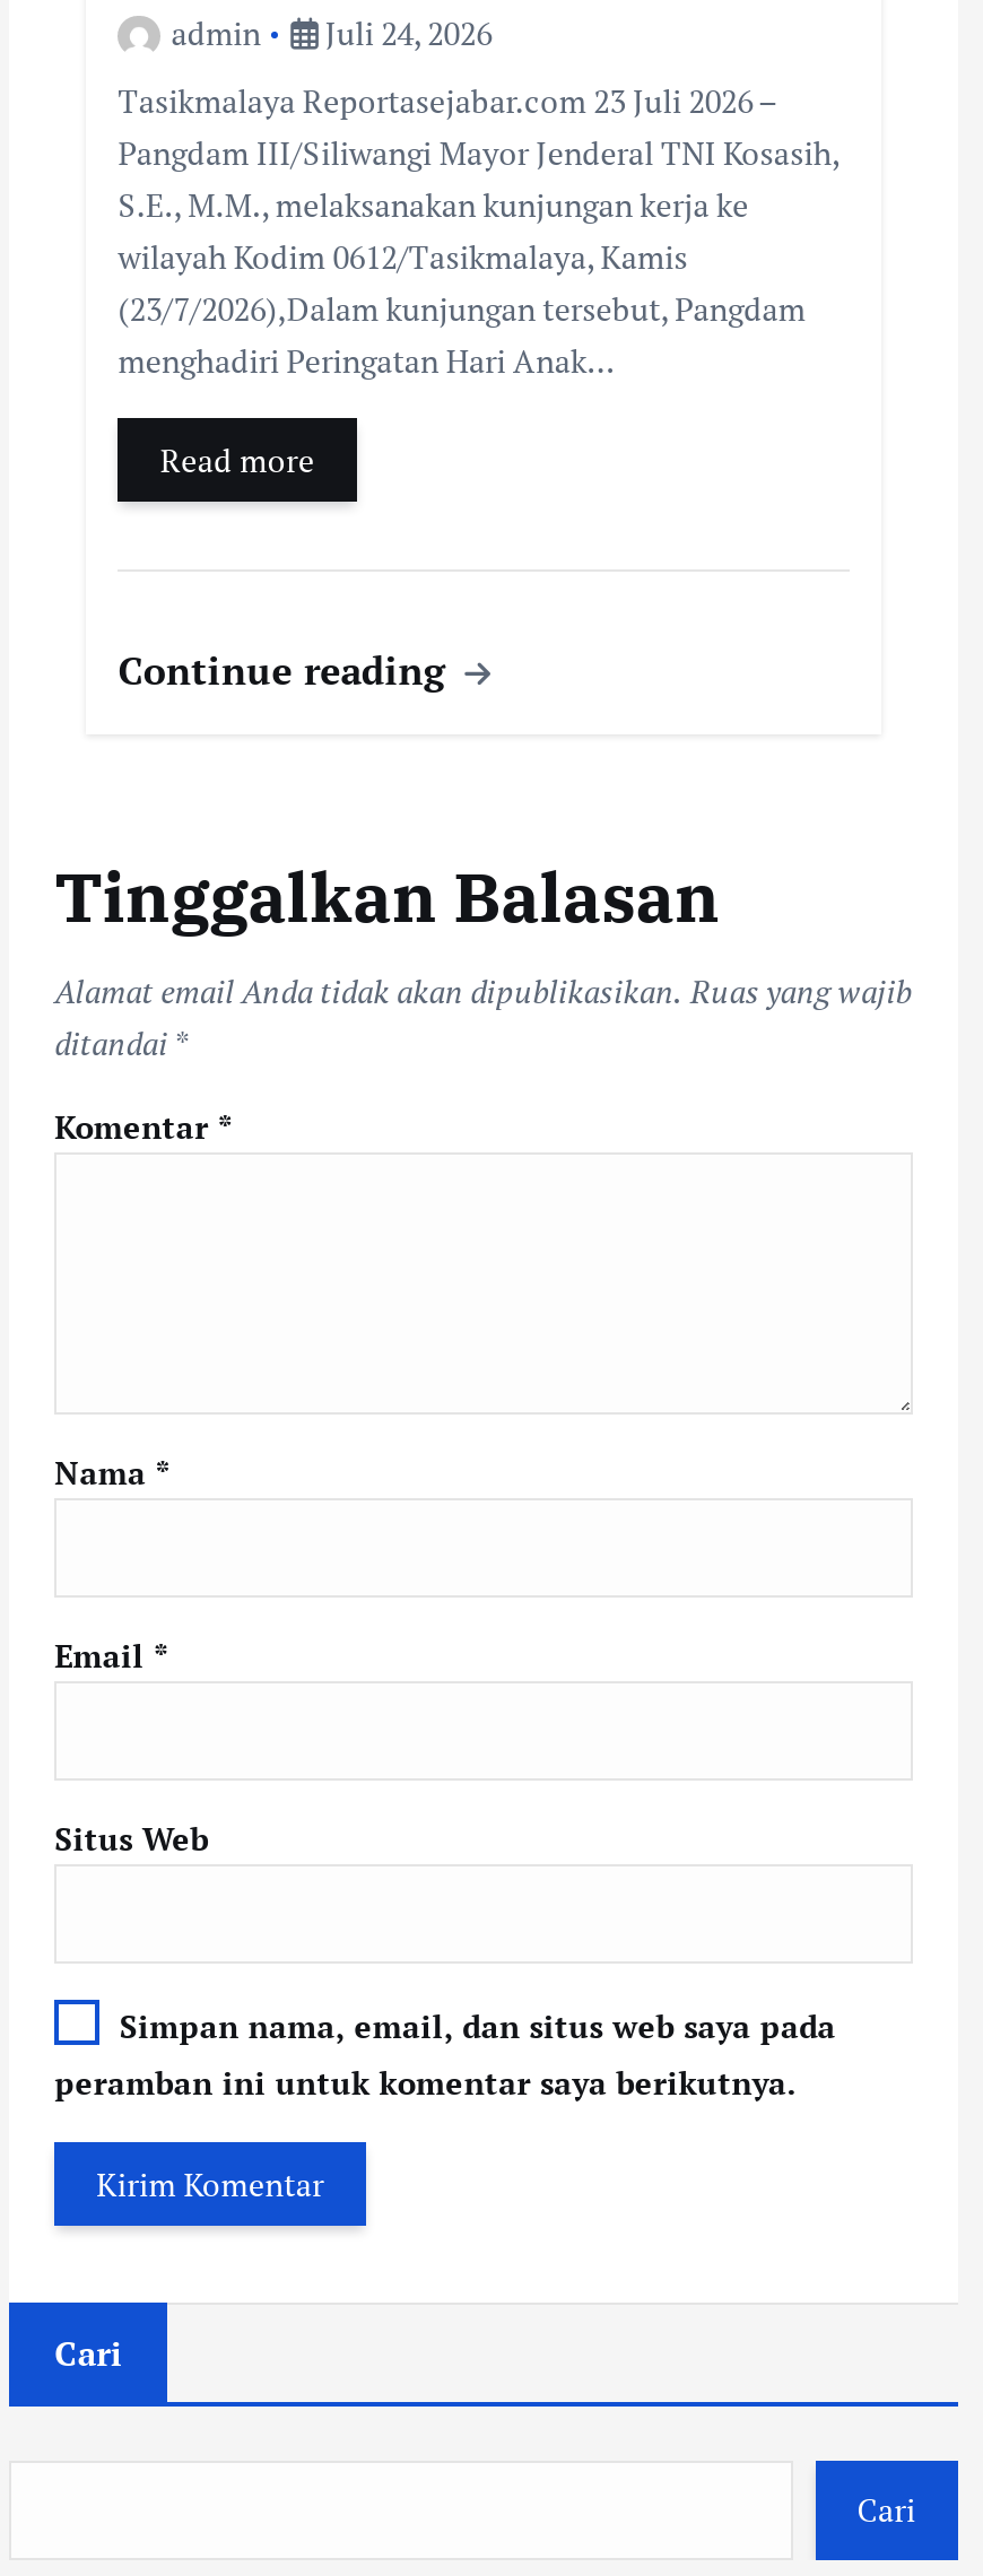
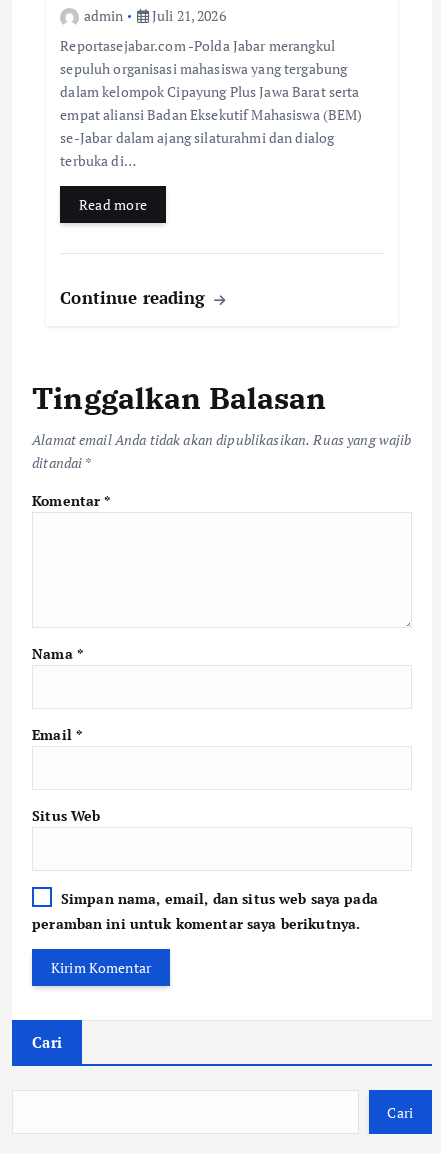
[171,10,492,53] admin Juli 24, 2026 -> [84,6,226,25] admin Juli 21, 2026
[118,78,839,381] Tasikmalaya Reportasejabar.com 23 Juli 2026 – | Pangdam III/Siliwangi Mayor Jenderal TNI Kosasih, | S.E., M.M., melaksanakan kunjungan kerja ke | wilayah Kodim 0612/Tasikmalaya, Kamis | (23/7/2026),Dalam kunjungan tersebut, Pangdam | menghadiri Peringatan Hari Anak… -> [60,36,363,170] Reportasejabar.com -Polda Jabar merangkul | sepuluh organisasi mahasiswa yang tergabung | dalam kelompok Cipayung Plus Jawa Barat serta | empat aliansi Badan Eksekutif Mahasiswa (BEM) | se-Jabar dalam ajang silaturahmi dan dialog | terbuka di…

